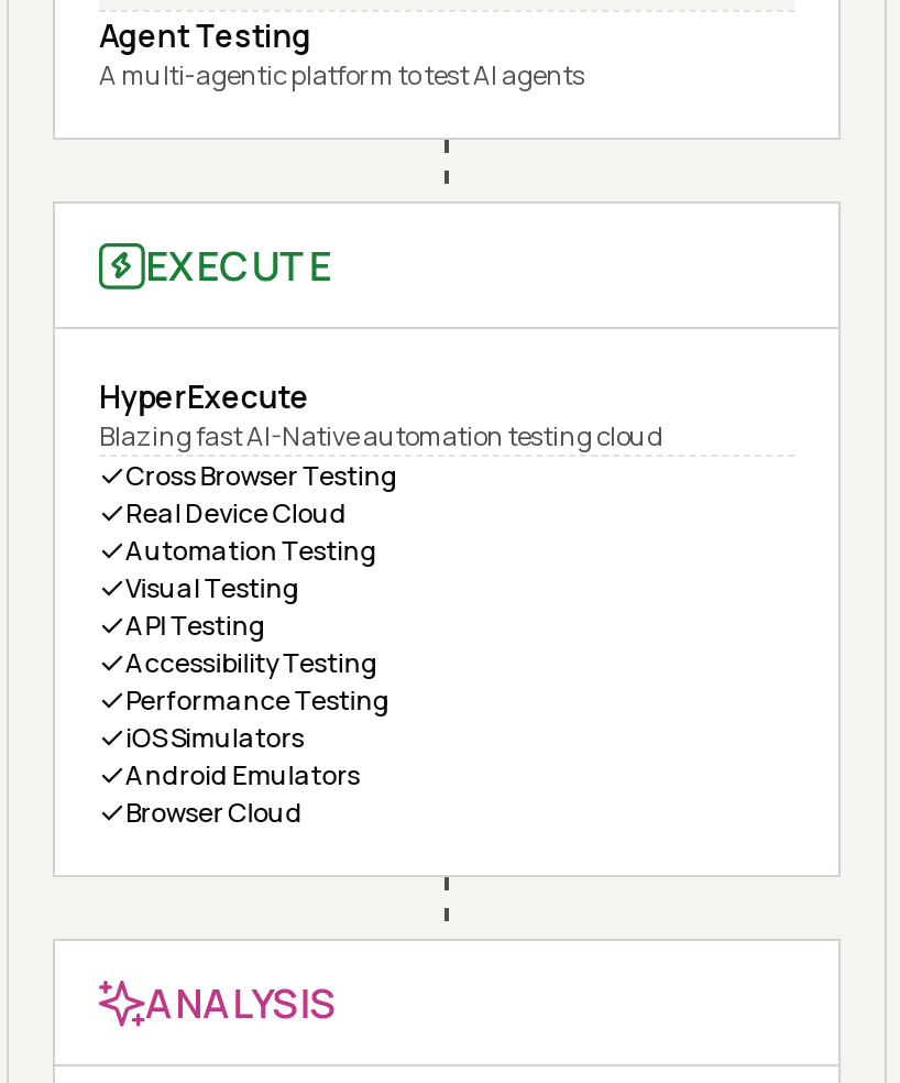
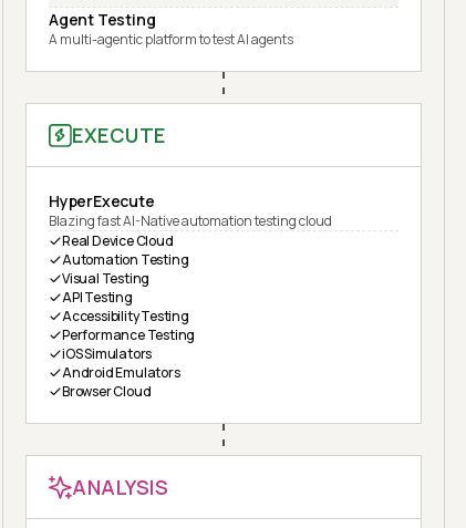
[125,457,398,495] Cross Browser Testing -> none

